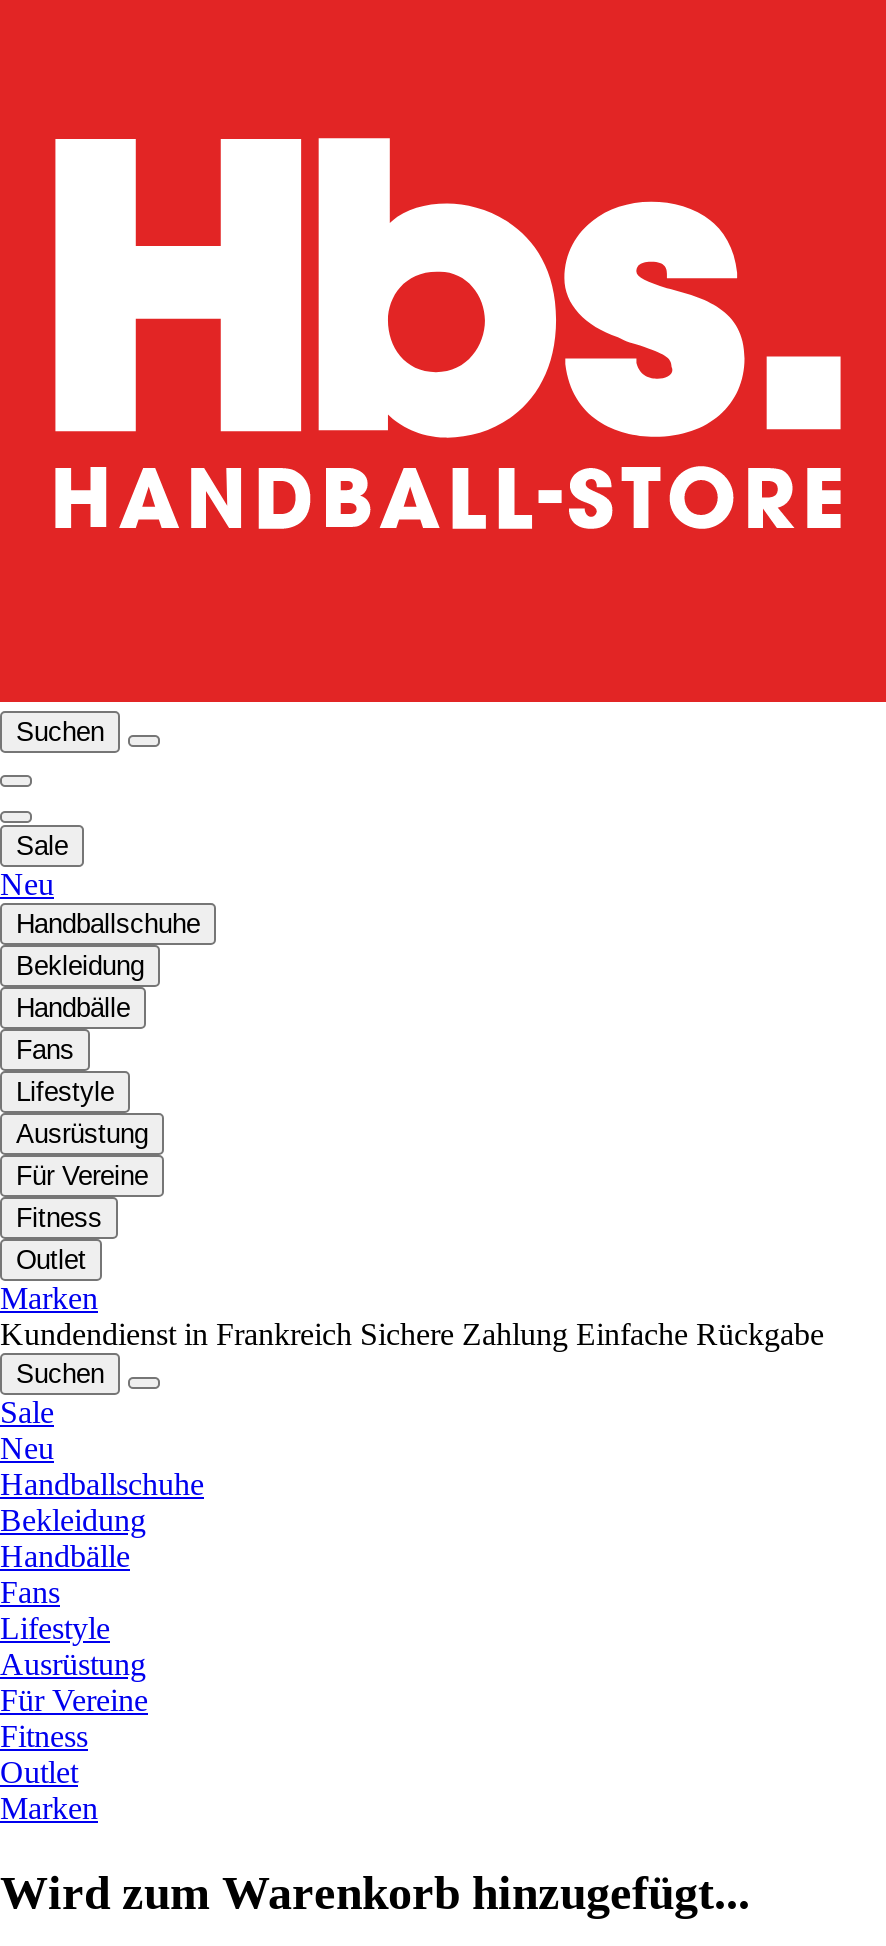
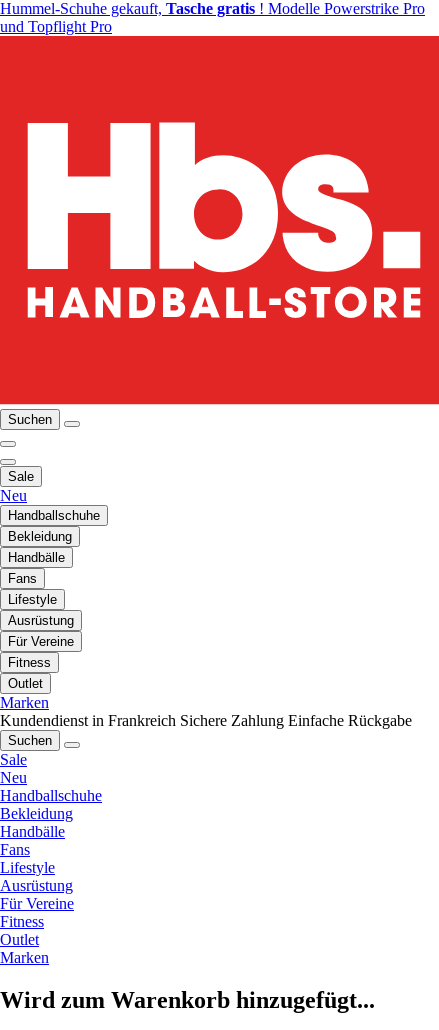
none -> [0,0,425,35] Hummel-Schuhe gekauft, Tasche gratis! Modelle Powerstrike Pro | und Topflight Pro

